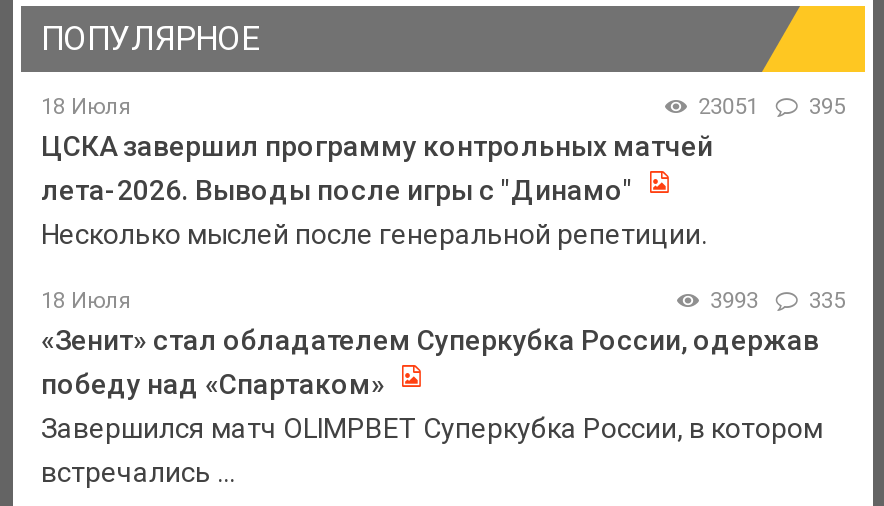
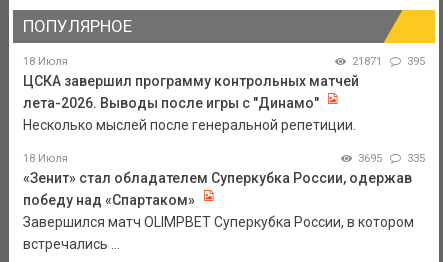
[698,95,845,121] 23051 395 -> [352,54,425,67] 21871 395
[710,289,845,315] 3993 335 -> [358,151,425,164] 3695 335

